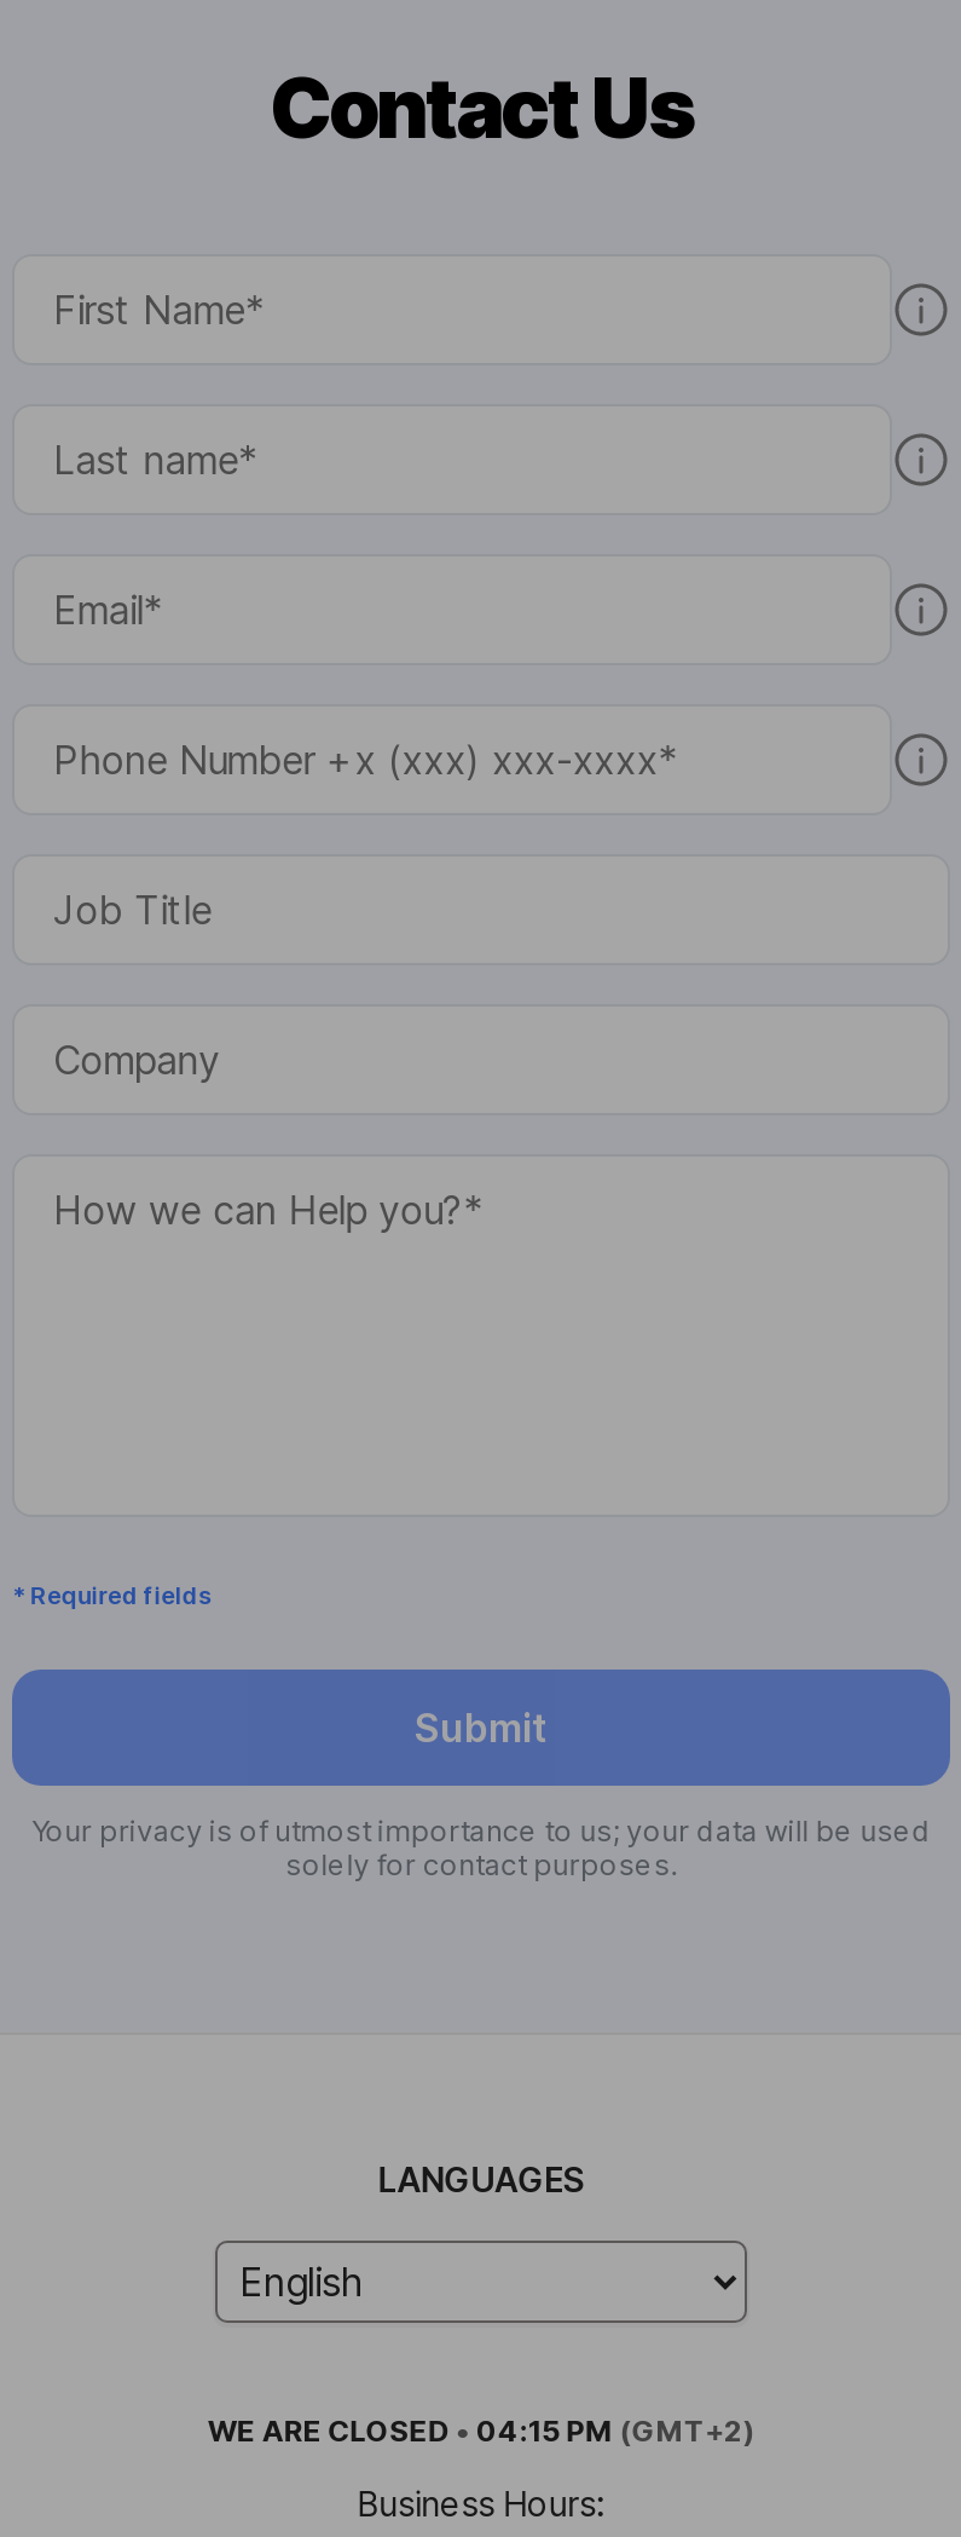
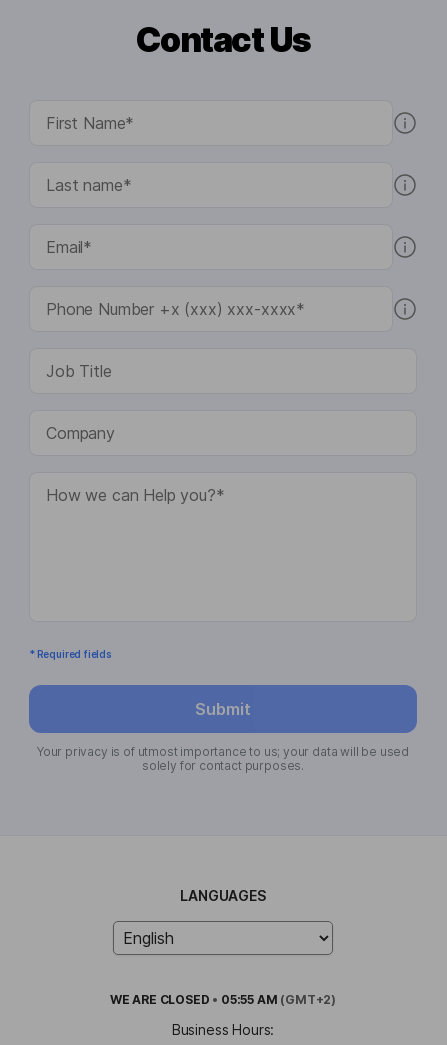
[208,2411,755,2448] WE ARE CLOSED • 04:15 PM (GMT+2) -> [110,992,336,1007] WE ARE CLOSED • 05:55 AM (GMT+2)

